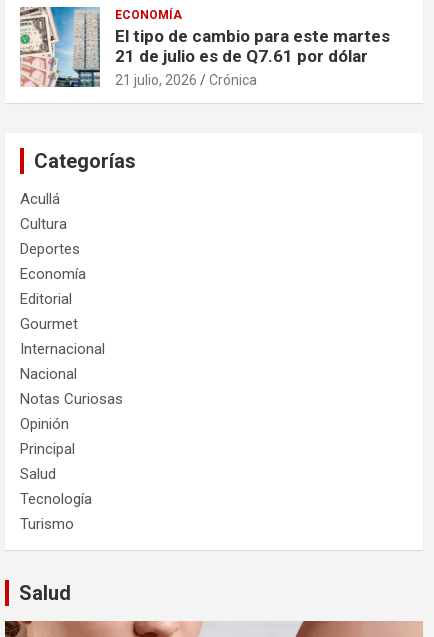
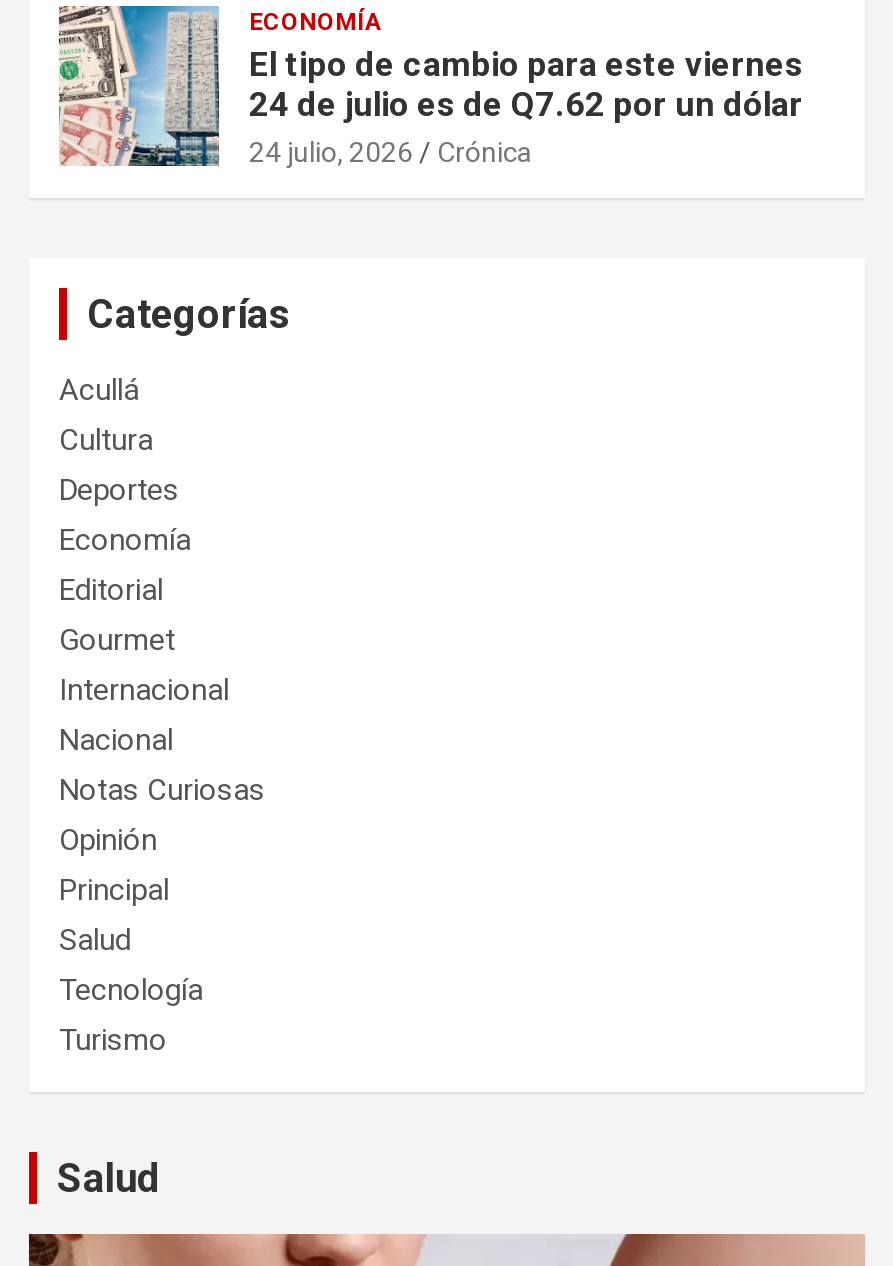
[115,26,390,88] El tipo de cambio para este martes | 21 de julio es de Q7.61 por dólar | 21 julio, 2026 -> [249,45,803,169] El tipo de cambio para este viernes | 24 de julio es de Q7.62 por un dólar | 24 julio, 2026

